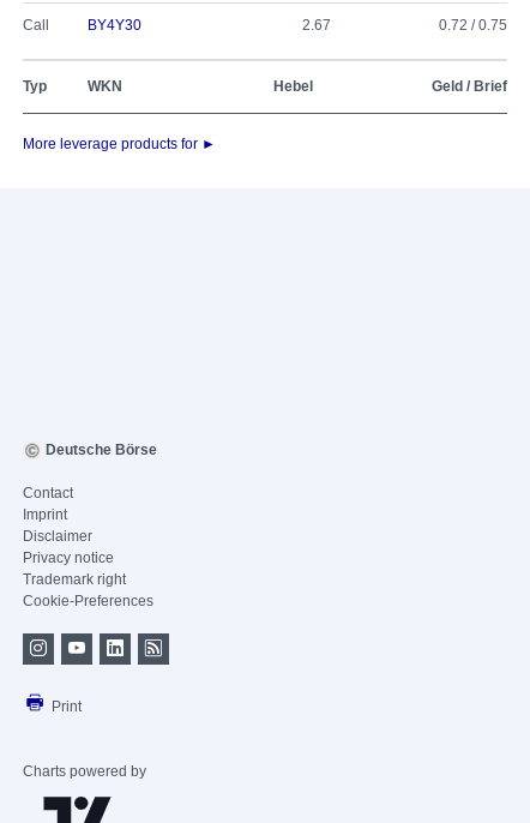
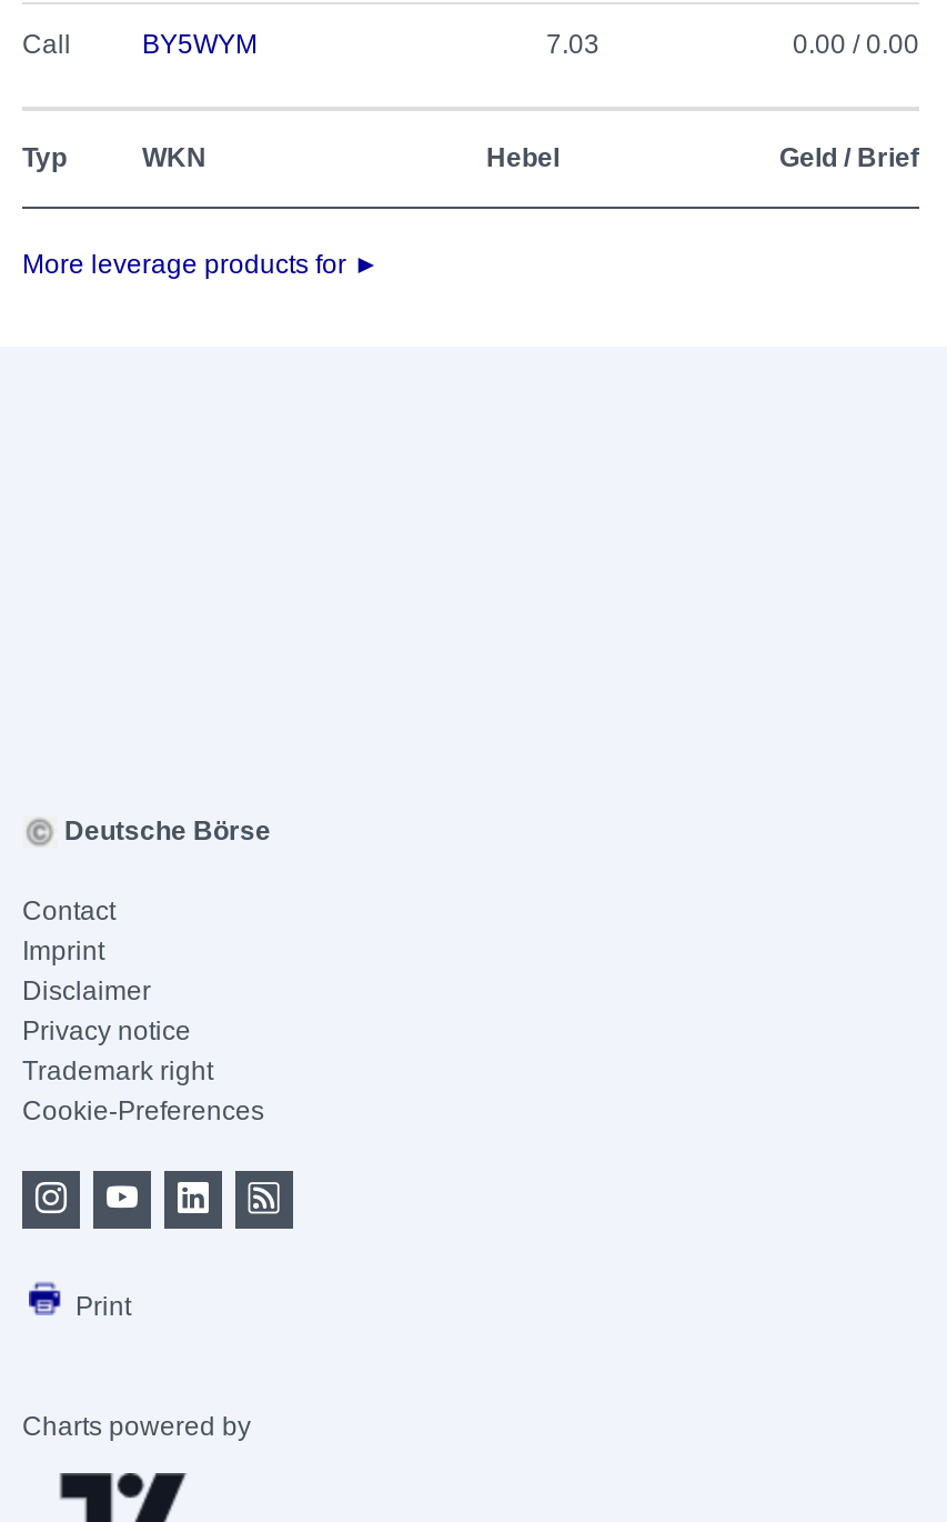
[88,17,507,34] BY4Y30 | 2.67 | 0.72 / 0.75 -> [142,29,919,60] BY5WYM | 7.03 | 0.00 / 0.00

